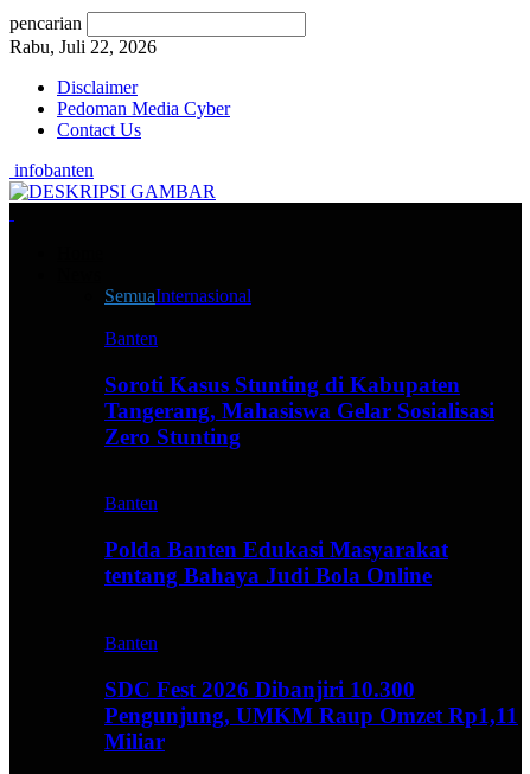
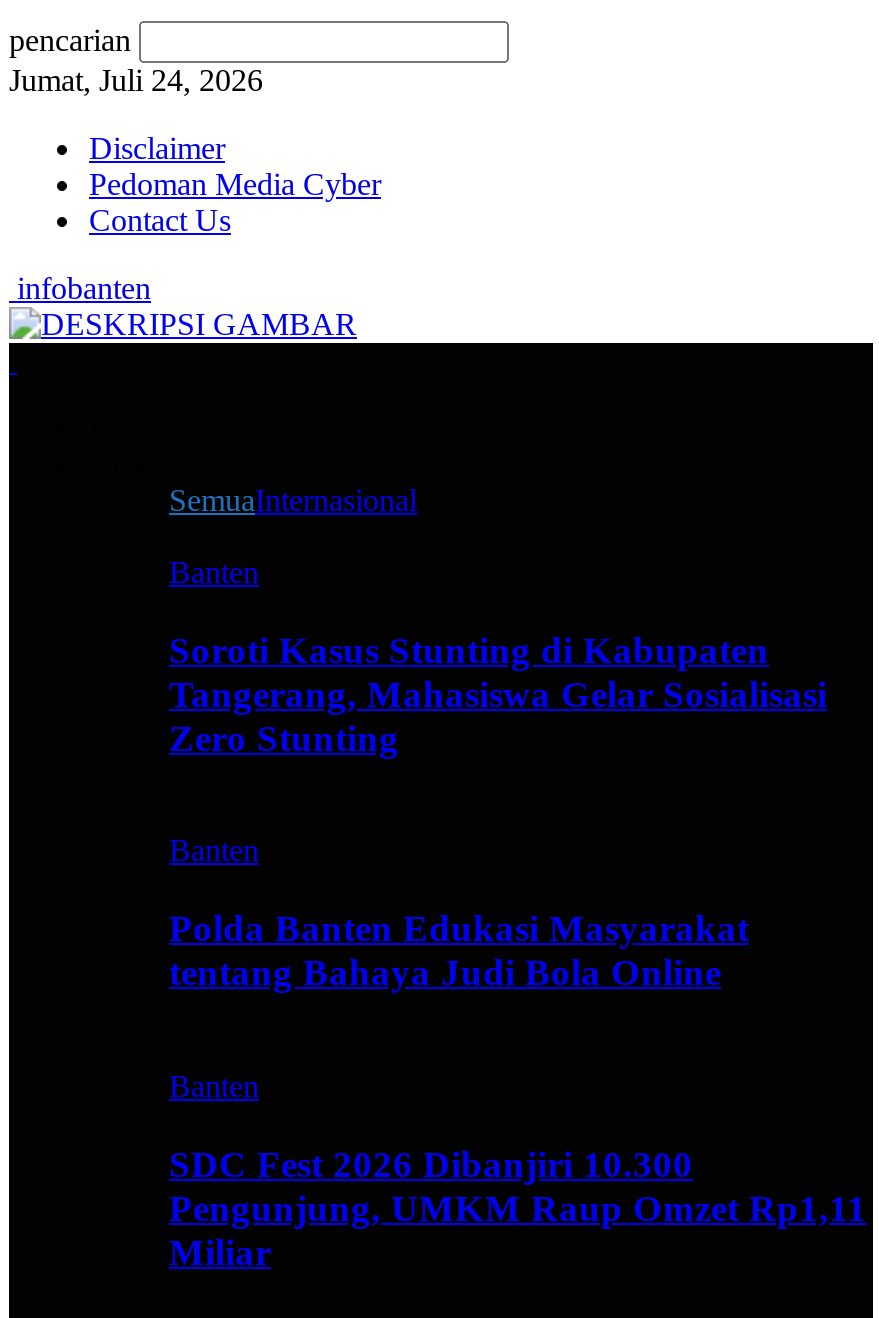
[9,37,157,57] Rabu, Juli 22, 2026 -> [9,63,263,97] Jumat, Juli 24, 2026

